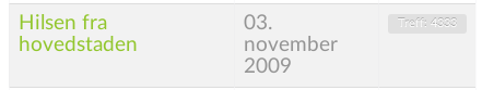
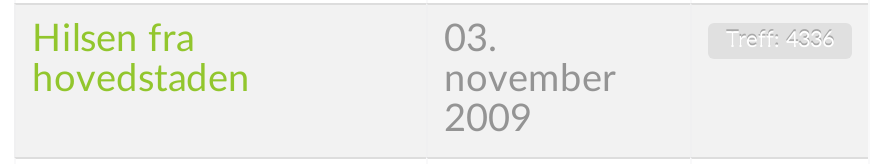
[398,18,457,30] Treff: 4333 -> [726,30,834,52] Treff: 4336

